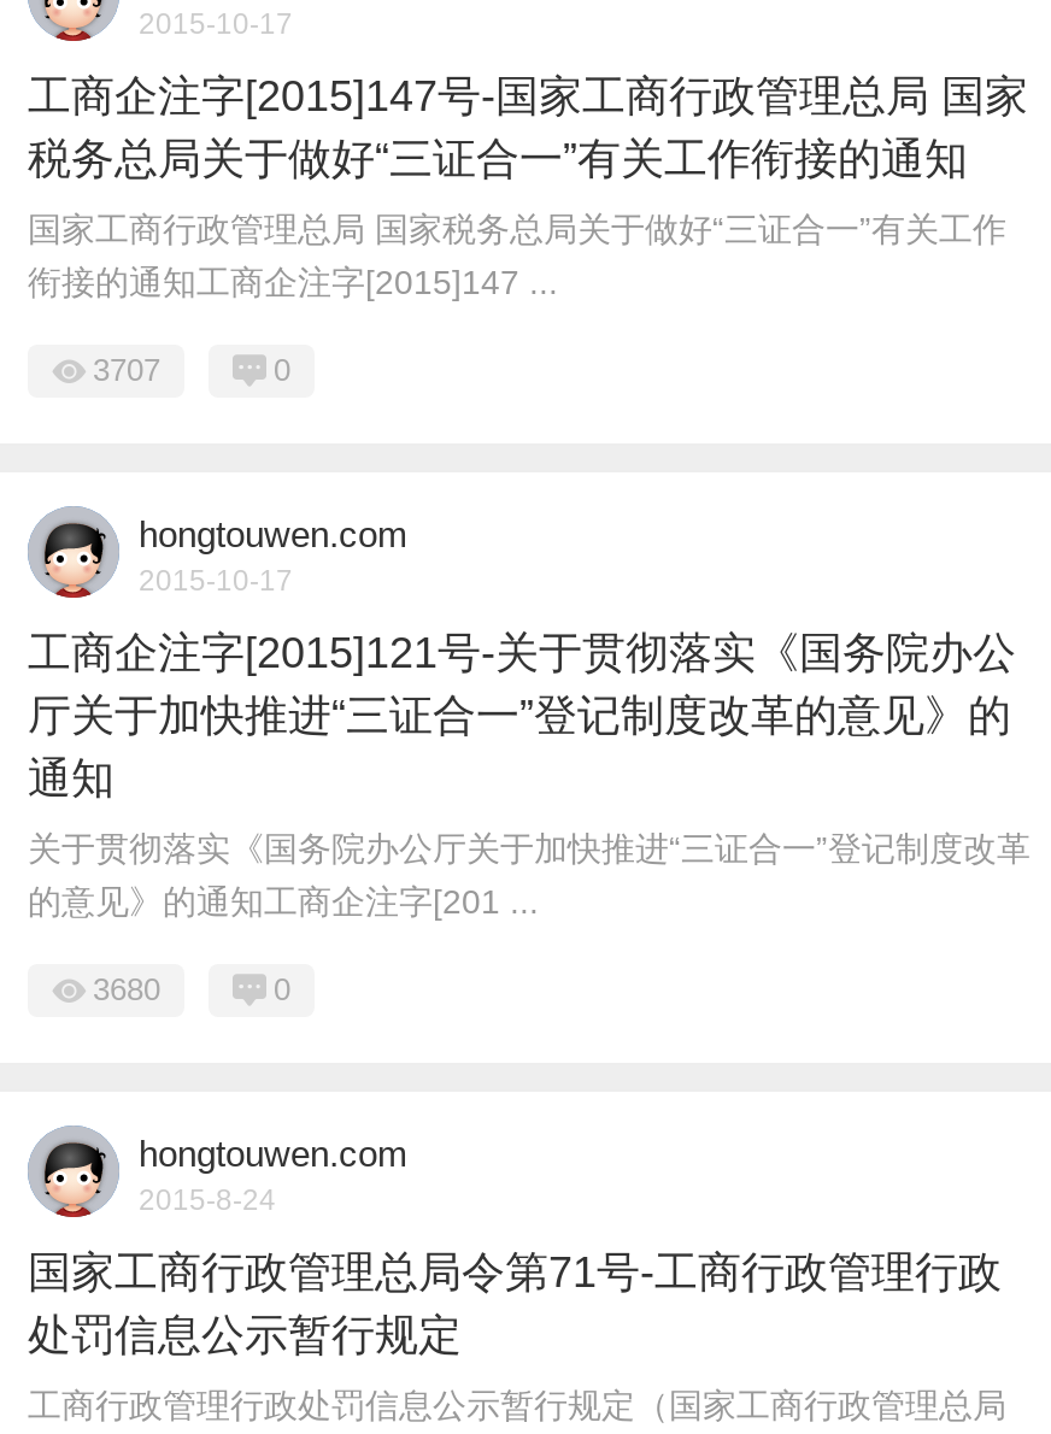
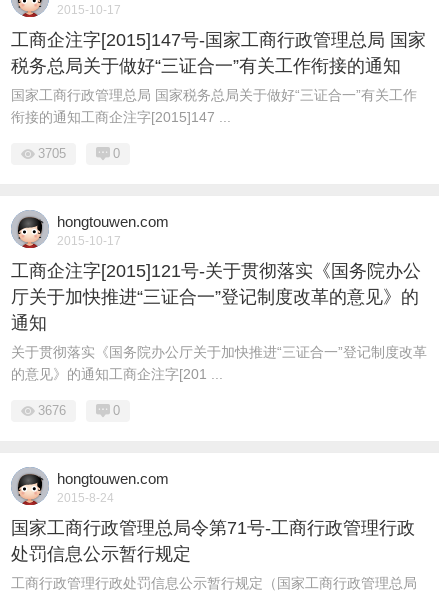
[93,352,160,388] 3707 -> [38,146,66,161] 3705
[93,971,160,1007] 3680 -> [38,403,66,418] 3676

